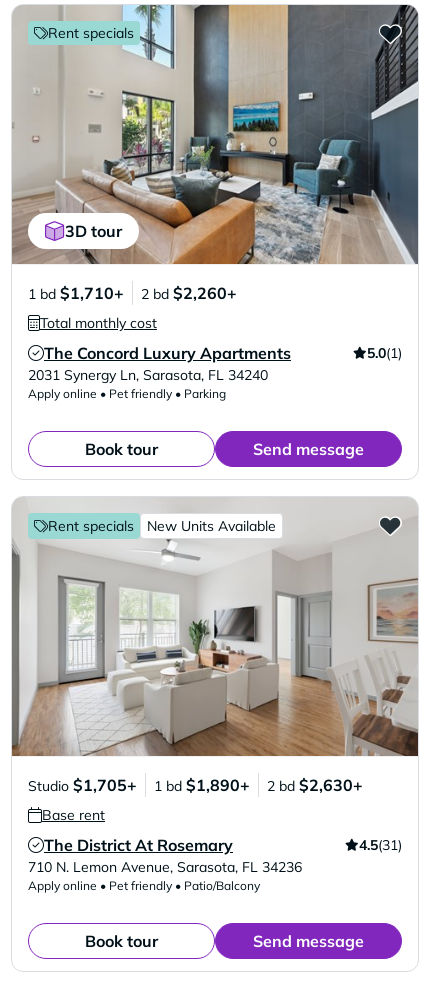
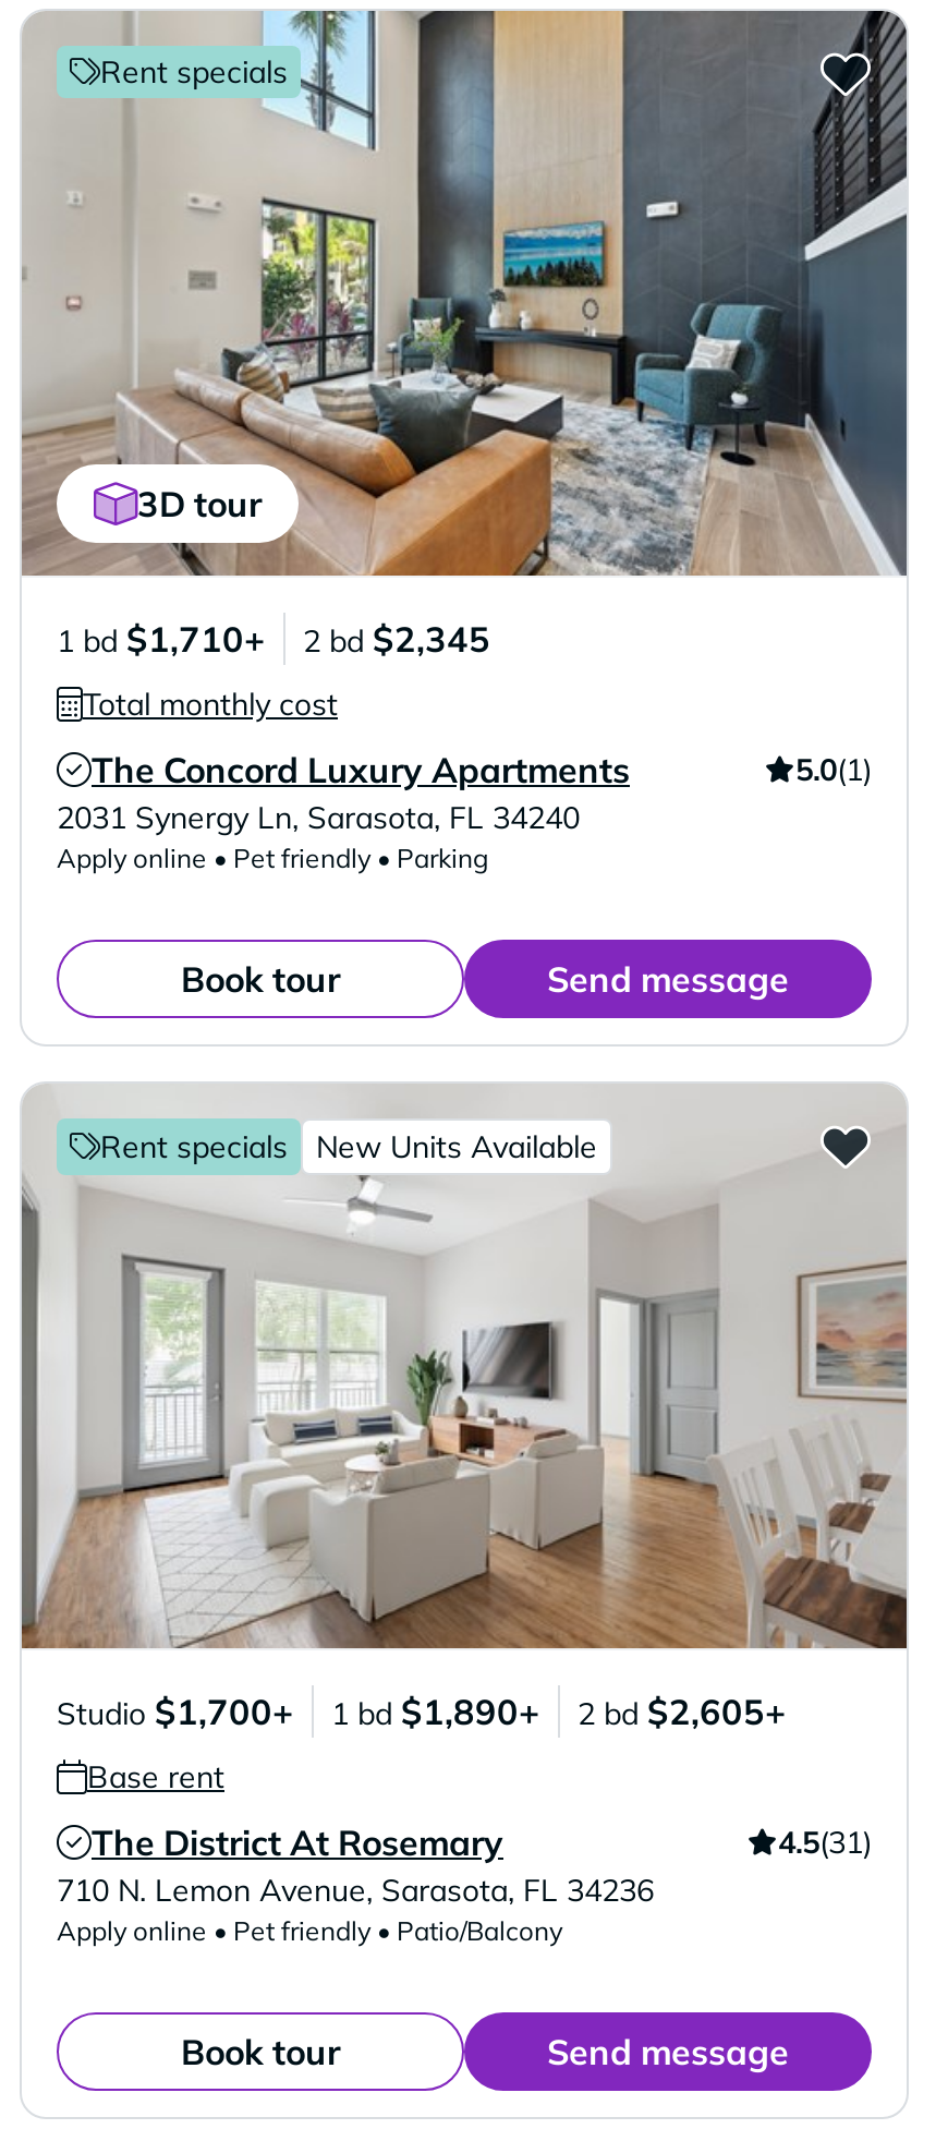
[28,283,237,303] 1 bd $1,710+ 2 bd $2,260+ -> [57,617,490,661] 1 bd $1,710+ 2 bd $2,345
[28,775,137,795] Studio $1,705+ -> [57,1690,294,1733] Studio $1,700+
[267,775,363,795] 2 bd $2,630+ -> [578,1690,787,1733] 2 bd $2,605+

